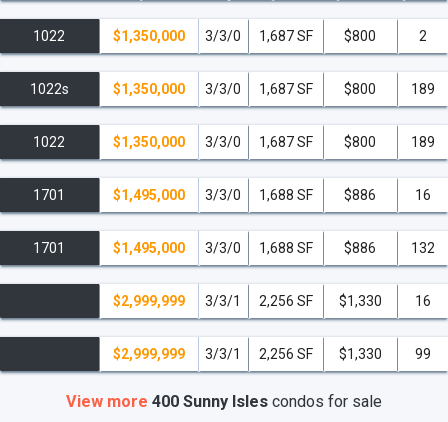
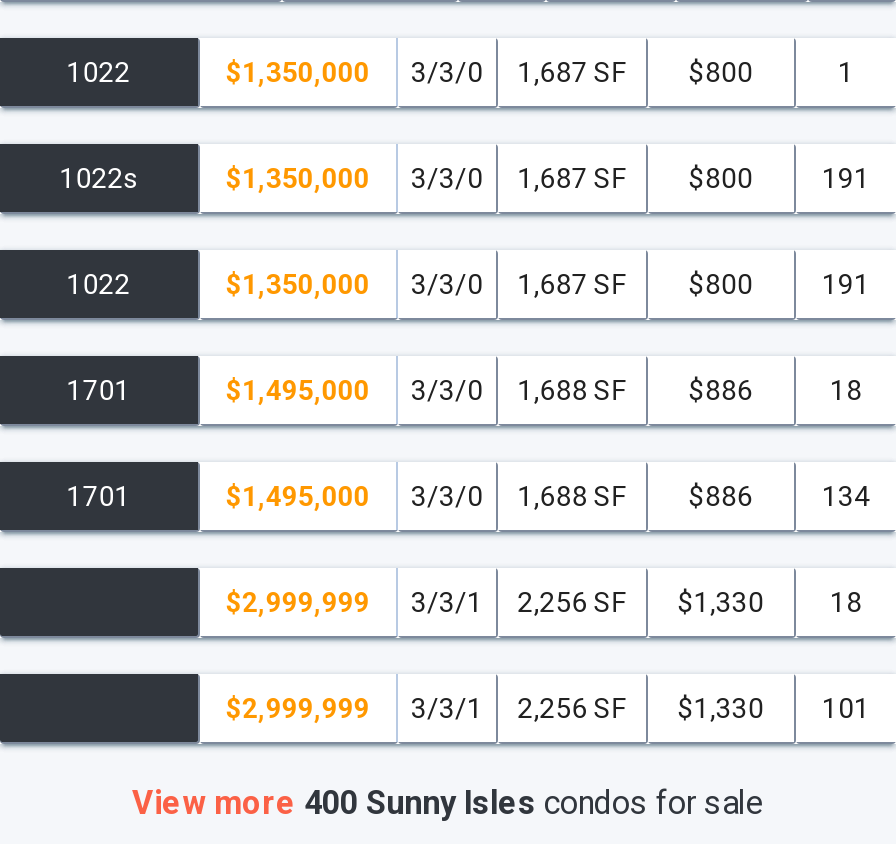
[419,28,427,44] 2 -> [838,55,854,87] 1
[411,81,435,97] 189 -> [822,161,870,193] 191
[411,134,435,150] 189 -> [822,267,870,299] 191
[415,187,431,203] 16 -> [830,373,862,405] 18
[411,240,435,256] 132 -> [822,479,870,511] 134
[415,293,431,309] 16 -> [830,585,862,617] 18
[415,346,431,362] 99 -> [822,691,870,723] 101

